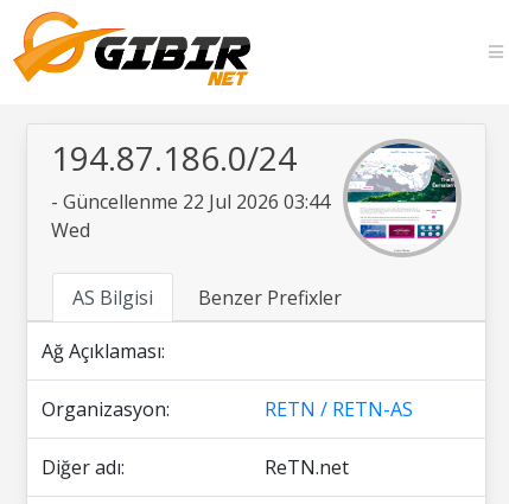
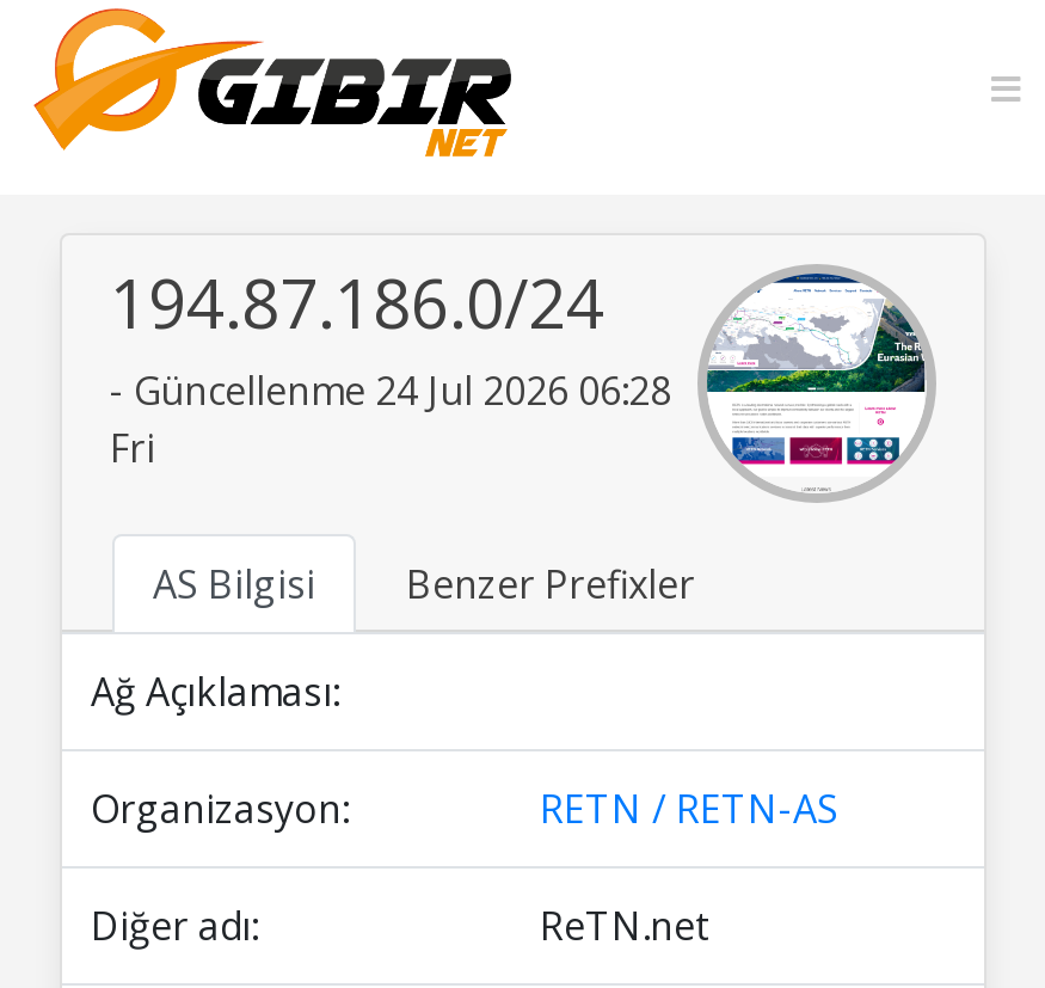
[51,189,330,243] - Güncellenme 22 Jul 2026 03:44 | Wed -> [110,364,671,474] - Güncellenme 24 Jul 2026 06:28 | Fri

